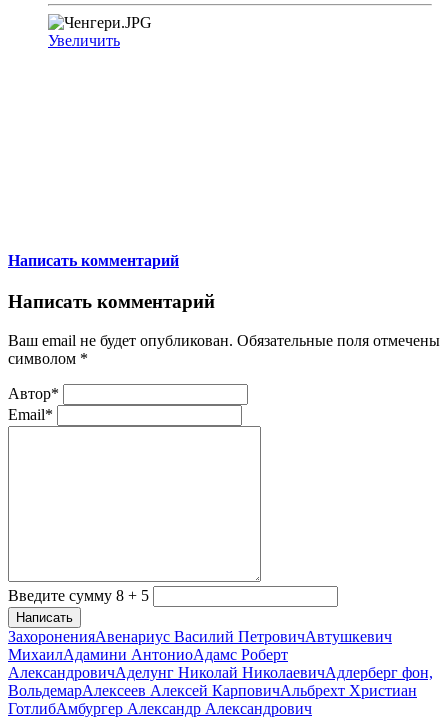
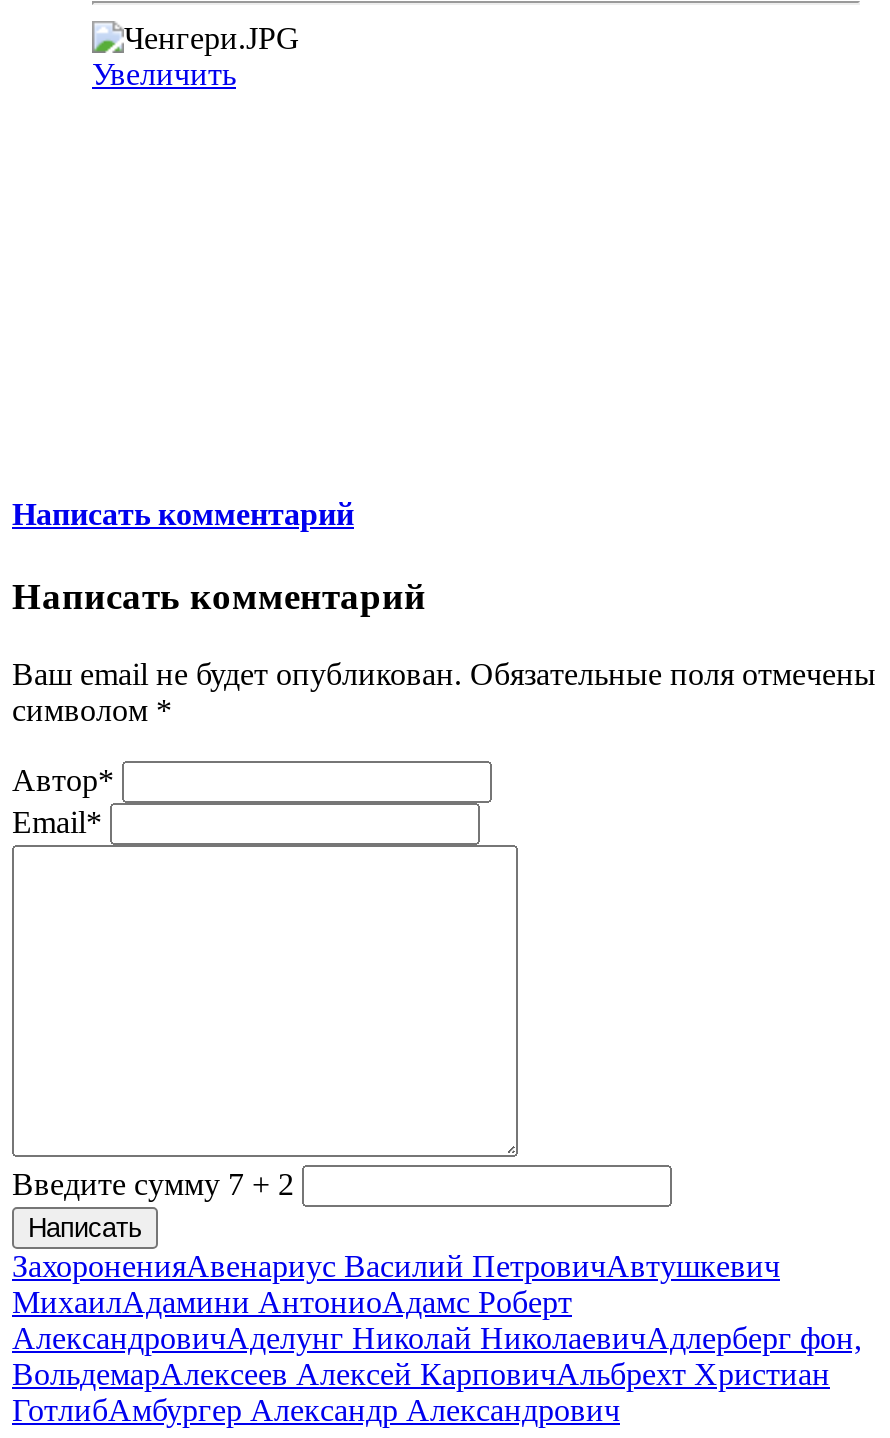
[8,586,149,603] Введите сумму 8 + 5 -> [12,1166,294,1200] Введите сумму 7 + 2

